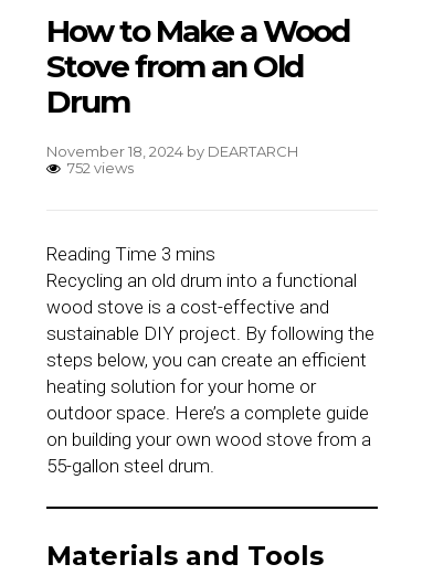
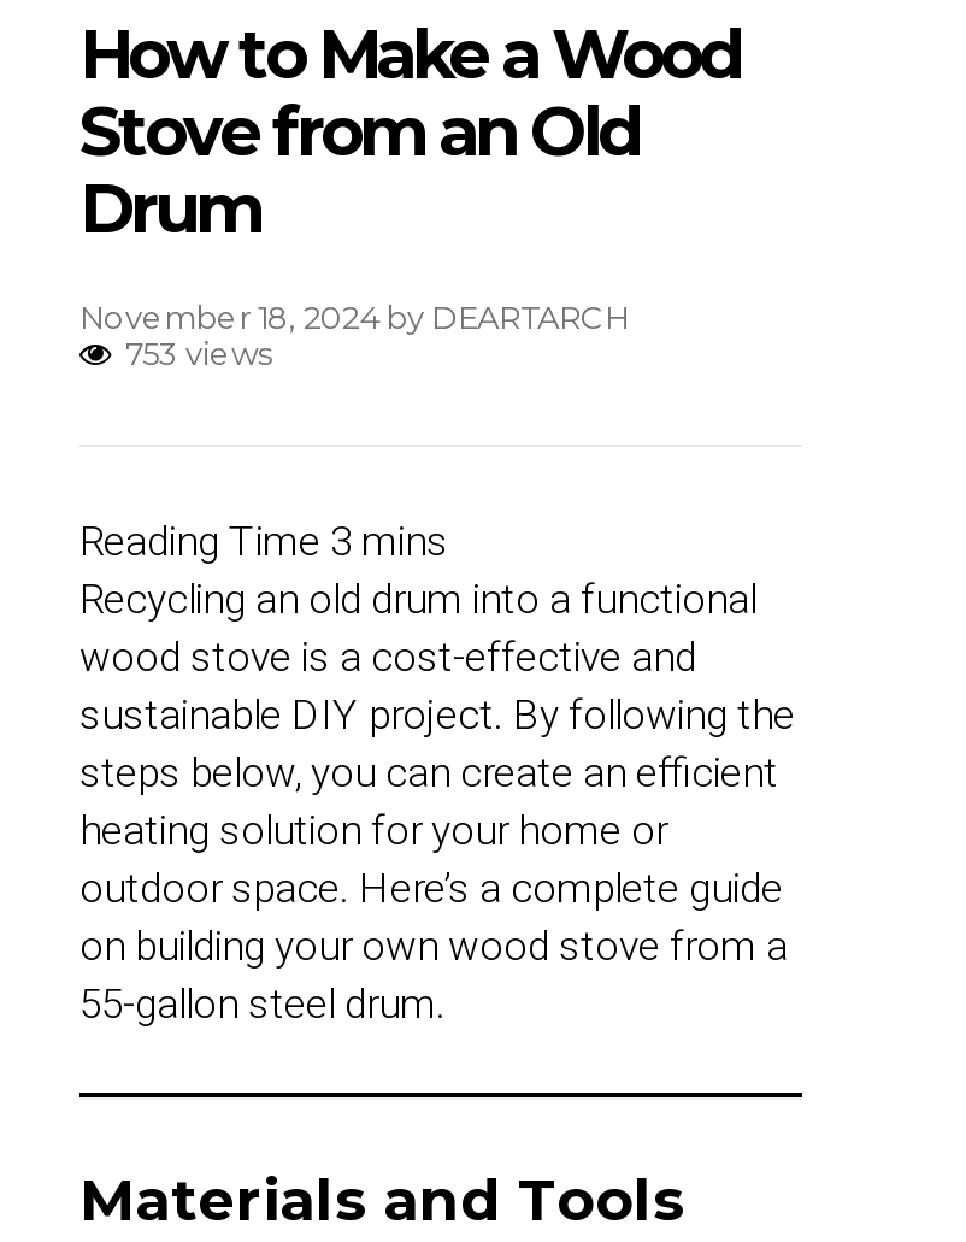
[67,159,134,177] 752 views -> [125,334,272,373] 753 views

